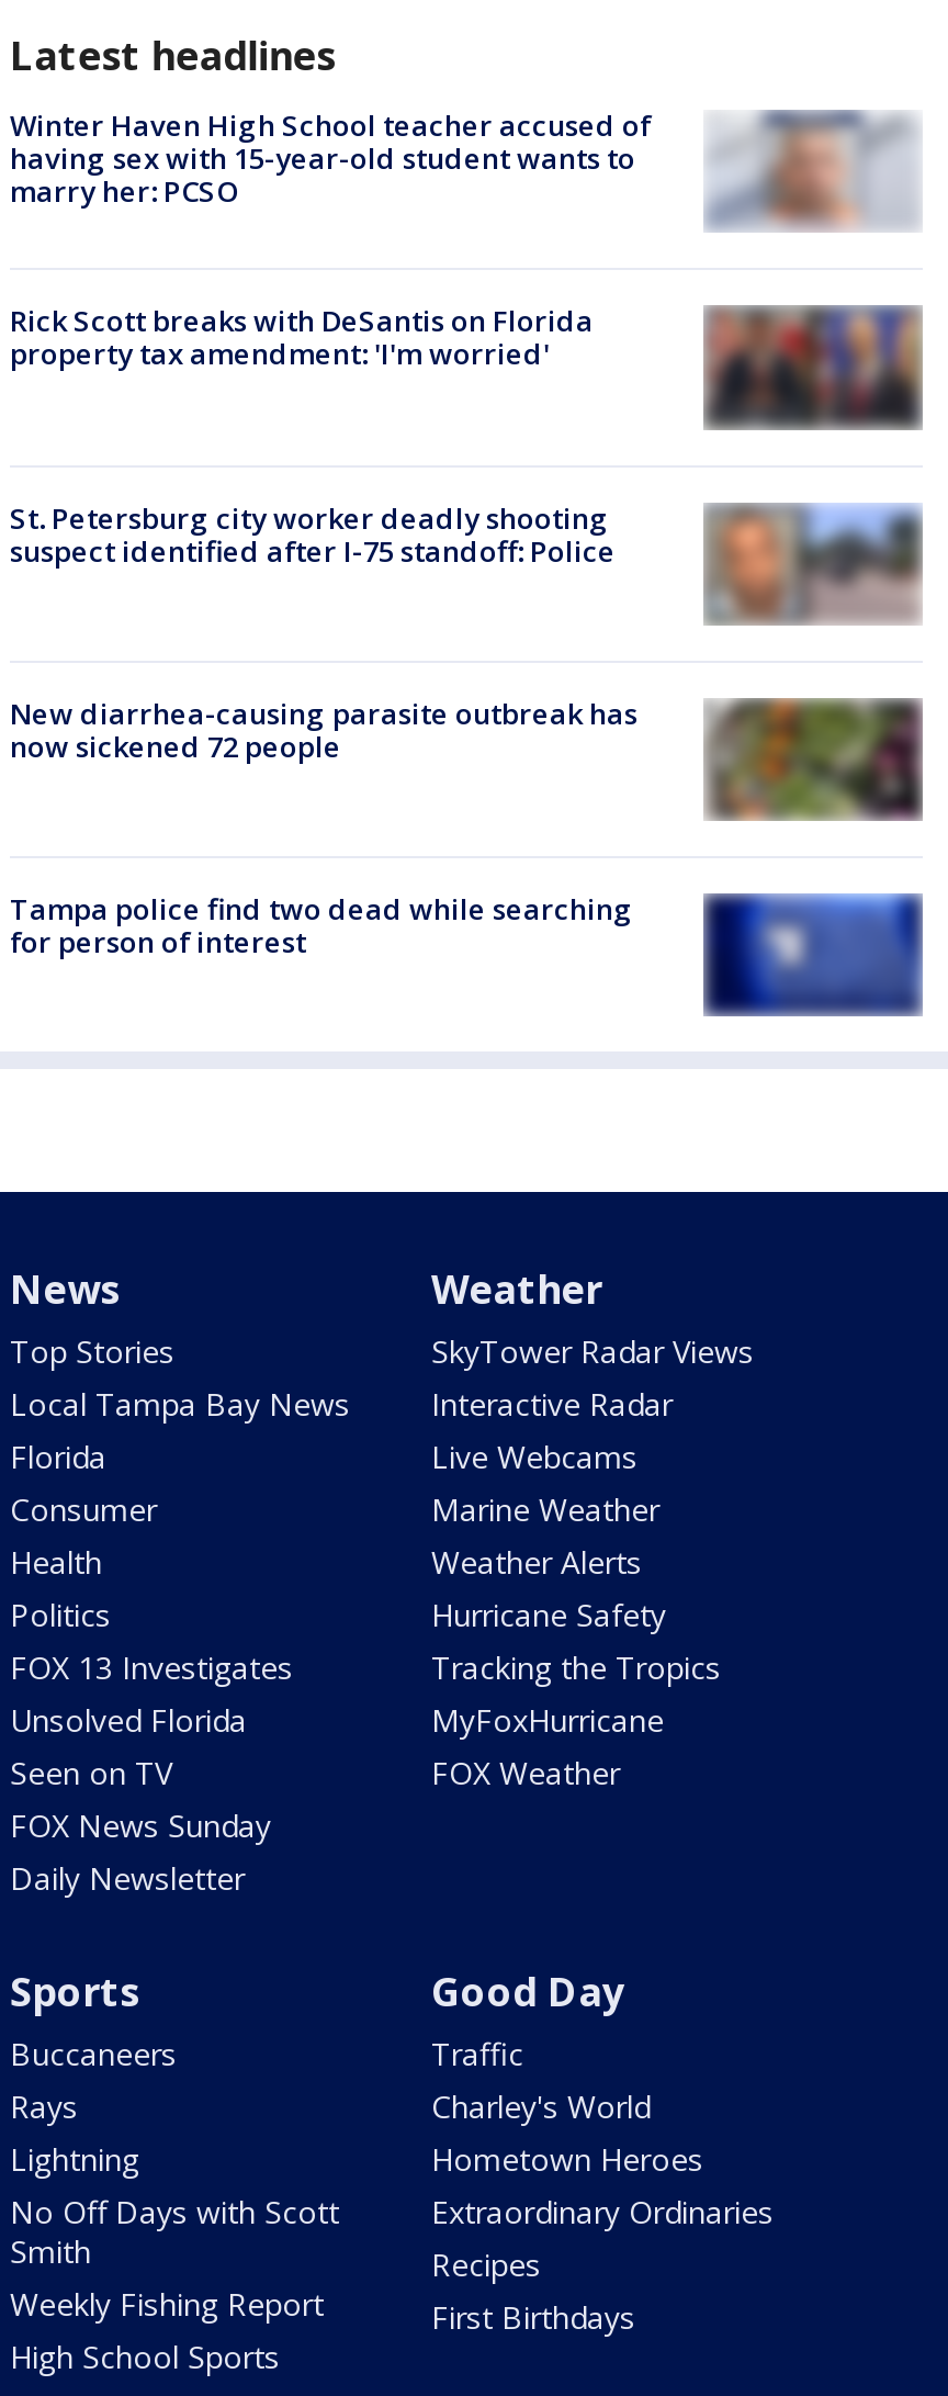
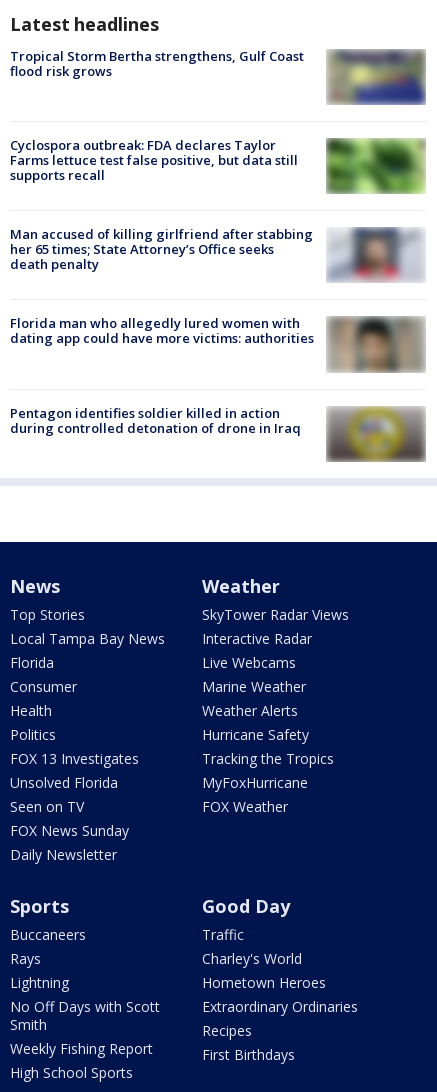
[10,106,921,232] [image] | Winter Haven High School teacher accused of | having sex with 15-year-old student wants to | marry her: PCSO -> [10,47,426,105] [image] | Tropical Storm Bertha strengthens, Gulf Coast | flood risk grows
[10,301,594,374] Rick Scott breaks with DeSantis on Florida | property tax amendment: 'I'm worried' -> [10,136,298,184] Cyclospora outbreak: FDA declares Taylor | Farms lettuce test false positive, but data still | supports recall
[703,304,923,431] [image] -> [327,138,425,194] [image]
[10,497,923,625] [image] | St. Petersburg city worker deadly shooting | suspect identified after I-75 standoff: Police -> [10,225,425,282] [image] | Man accused of killing girlfriend after stabbing | her 65 times; State Attorney’s Office seeks | death penalty
[10,693,923,820] [image] | New diarrhea-causing parasite outbreak has | now sickened 72 people -> [10,314,425,371] [image] | Florida man who allegedly lured women with | dating app could have more victims: authorities
[10,889,923,1017] [image] | Tampa police find two dead while searching | for person of interest -> [10,404,426,462] [image] | Pentagon identifies soldier killed in action | during controlled detonation of drone in Iraq

